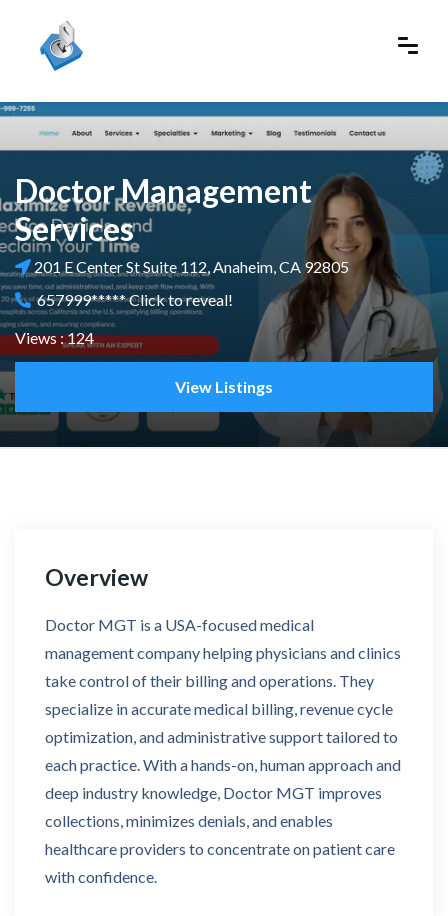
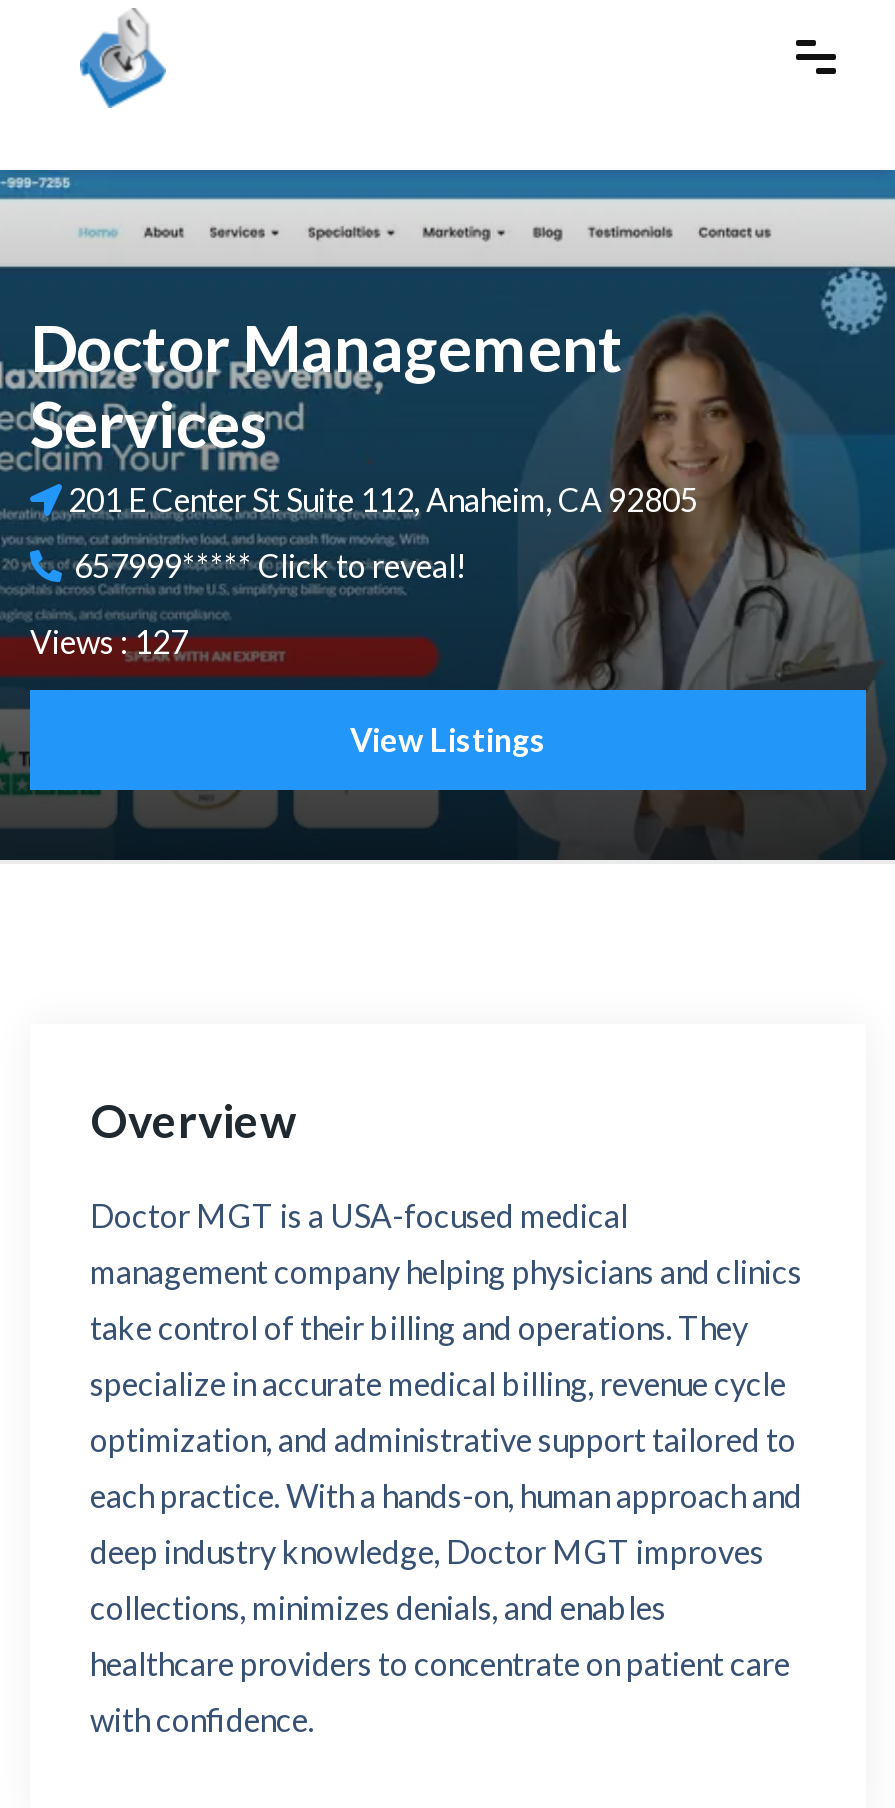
[15,328,94,347] Views : 124 -> [30,622,188,660] Views : 127

